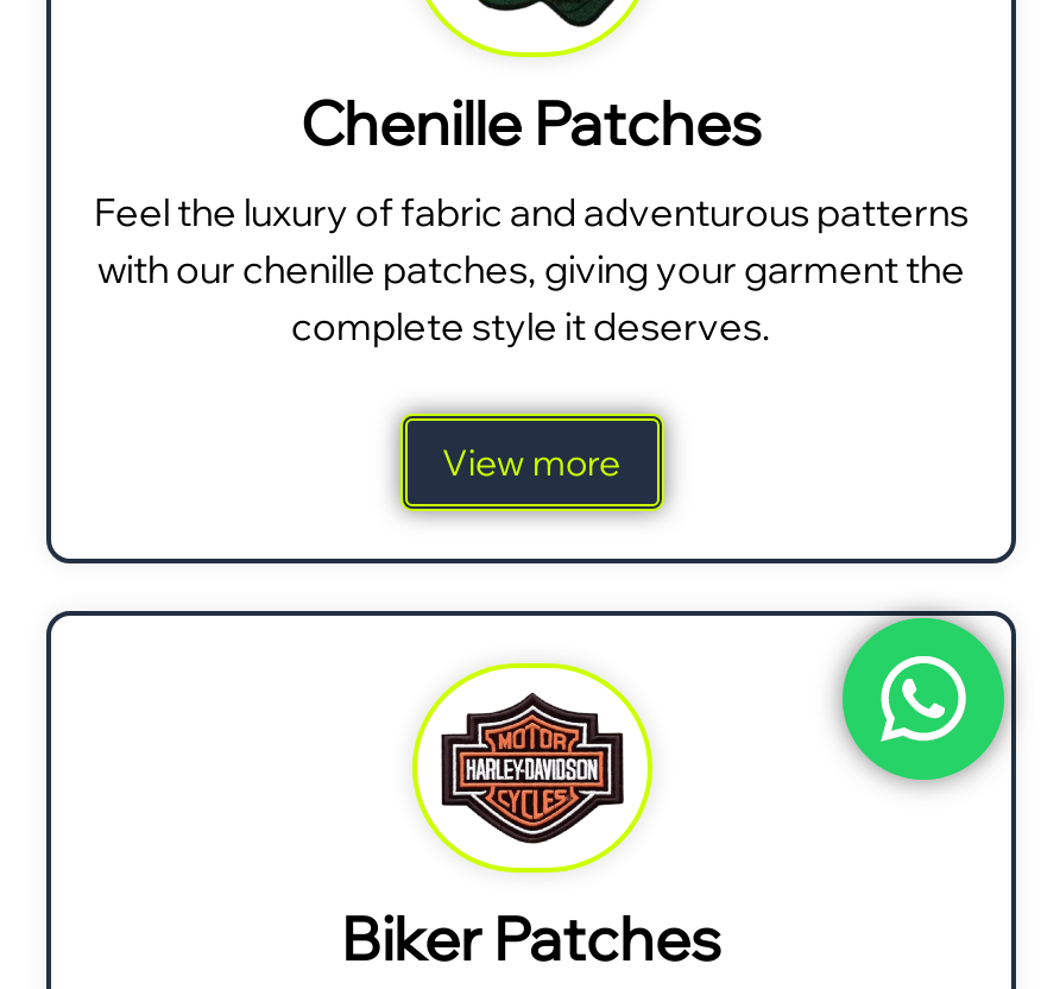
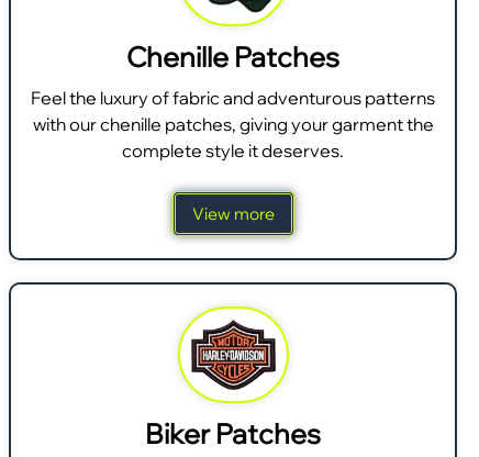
[833,613,1011,789] [image] -> none

